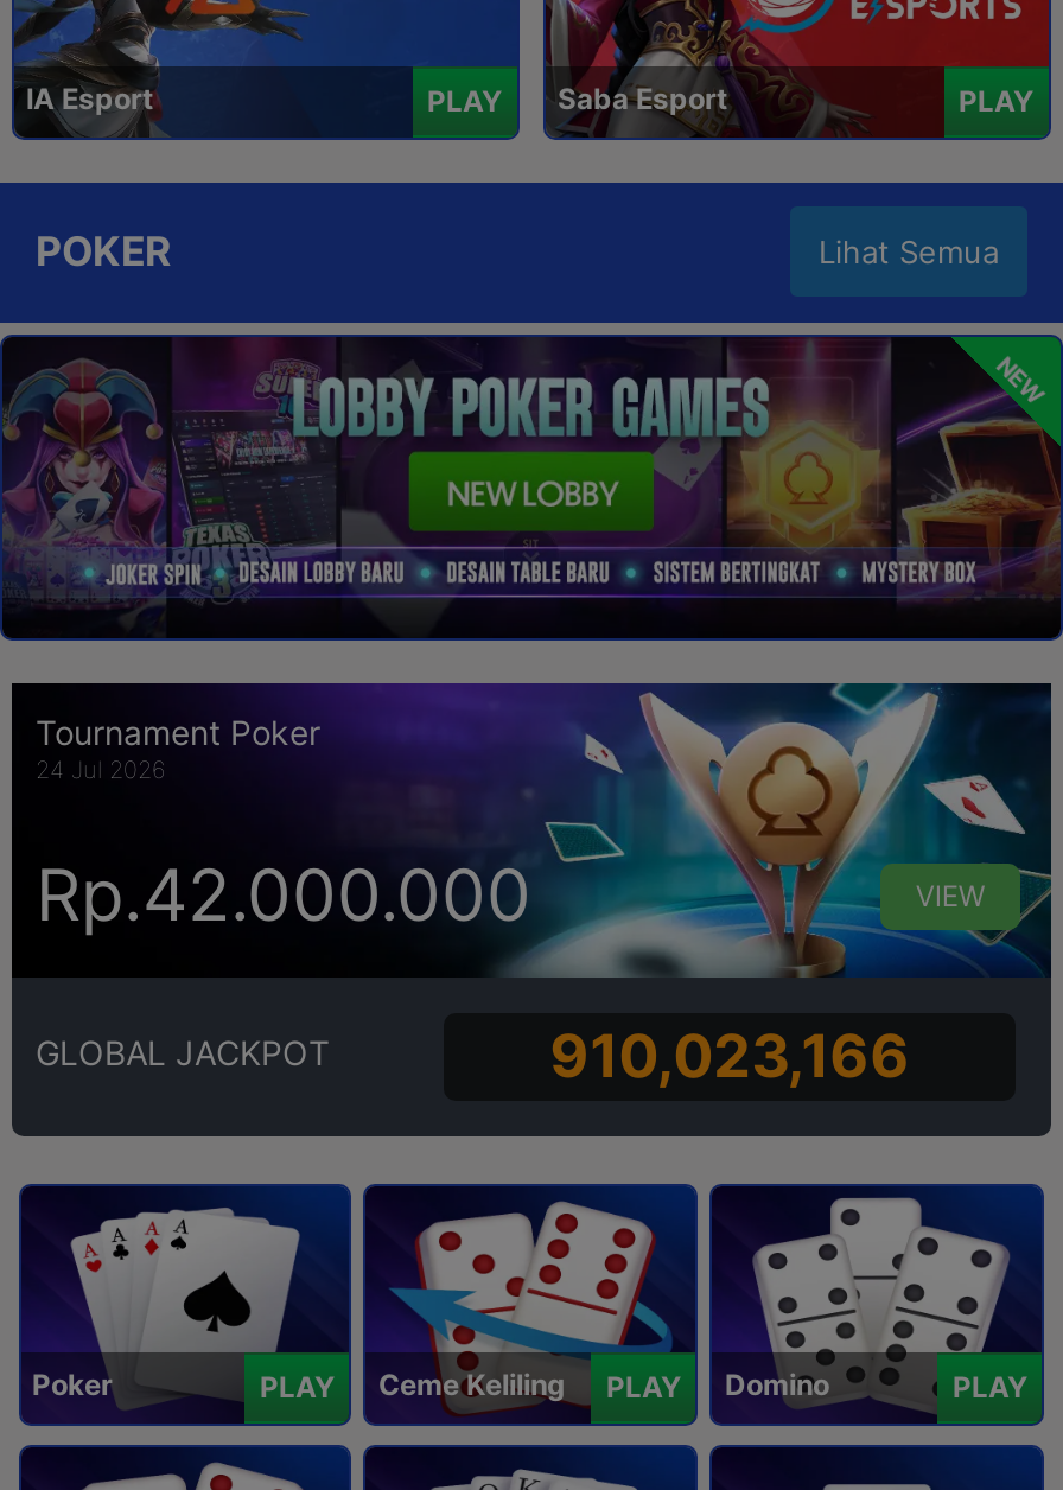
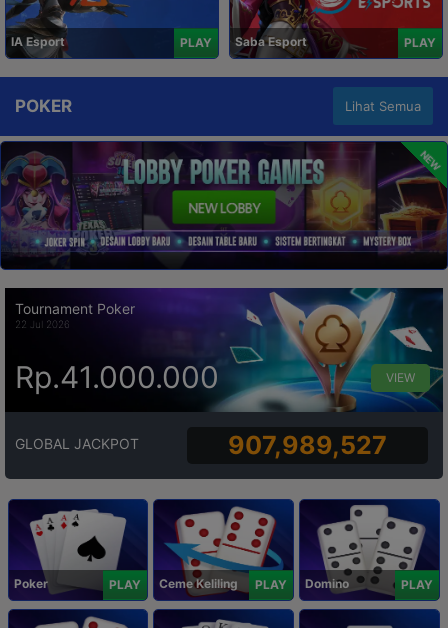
[36,754,166,782] 24 Jul 2026 -> [15,318,70,330] 22 Jul 2026
[36,852,531,937] Rp.42.000.000 -> [15,359,219,395] Rp.41.000.000
[550,1021,910,1092] 910,023,166 -> [228,430,387,460] 907,989,527

